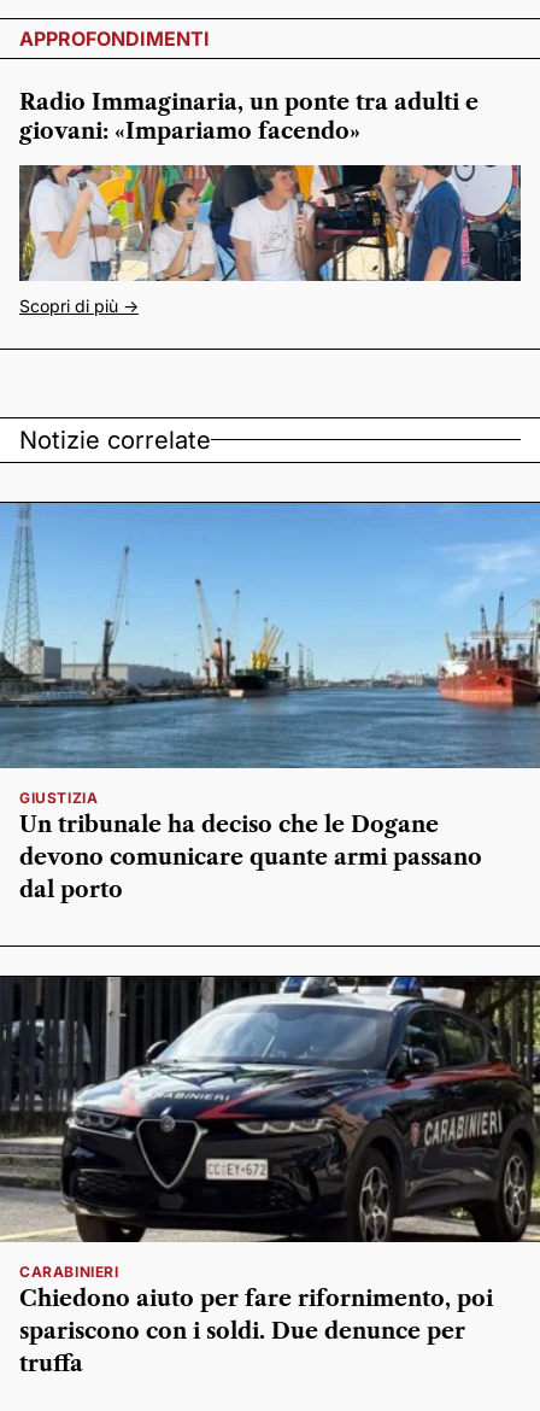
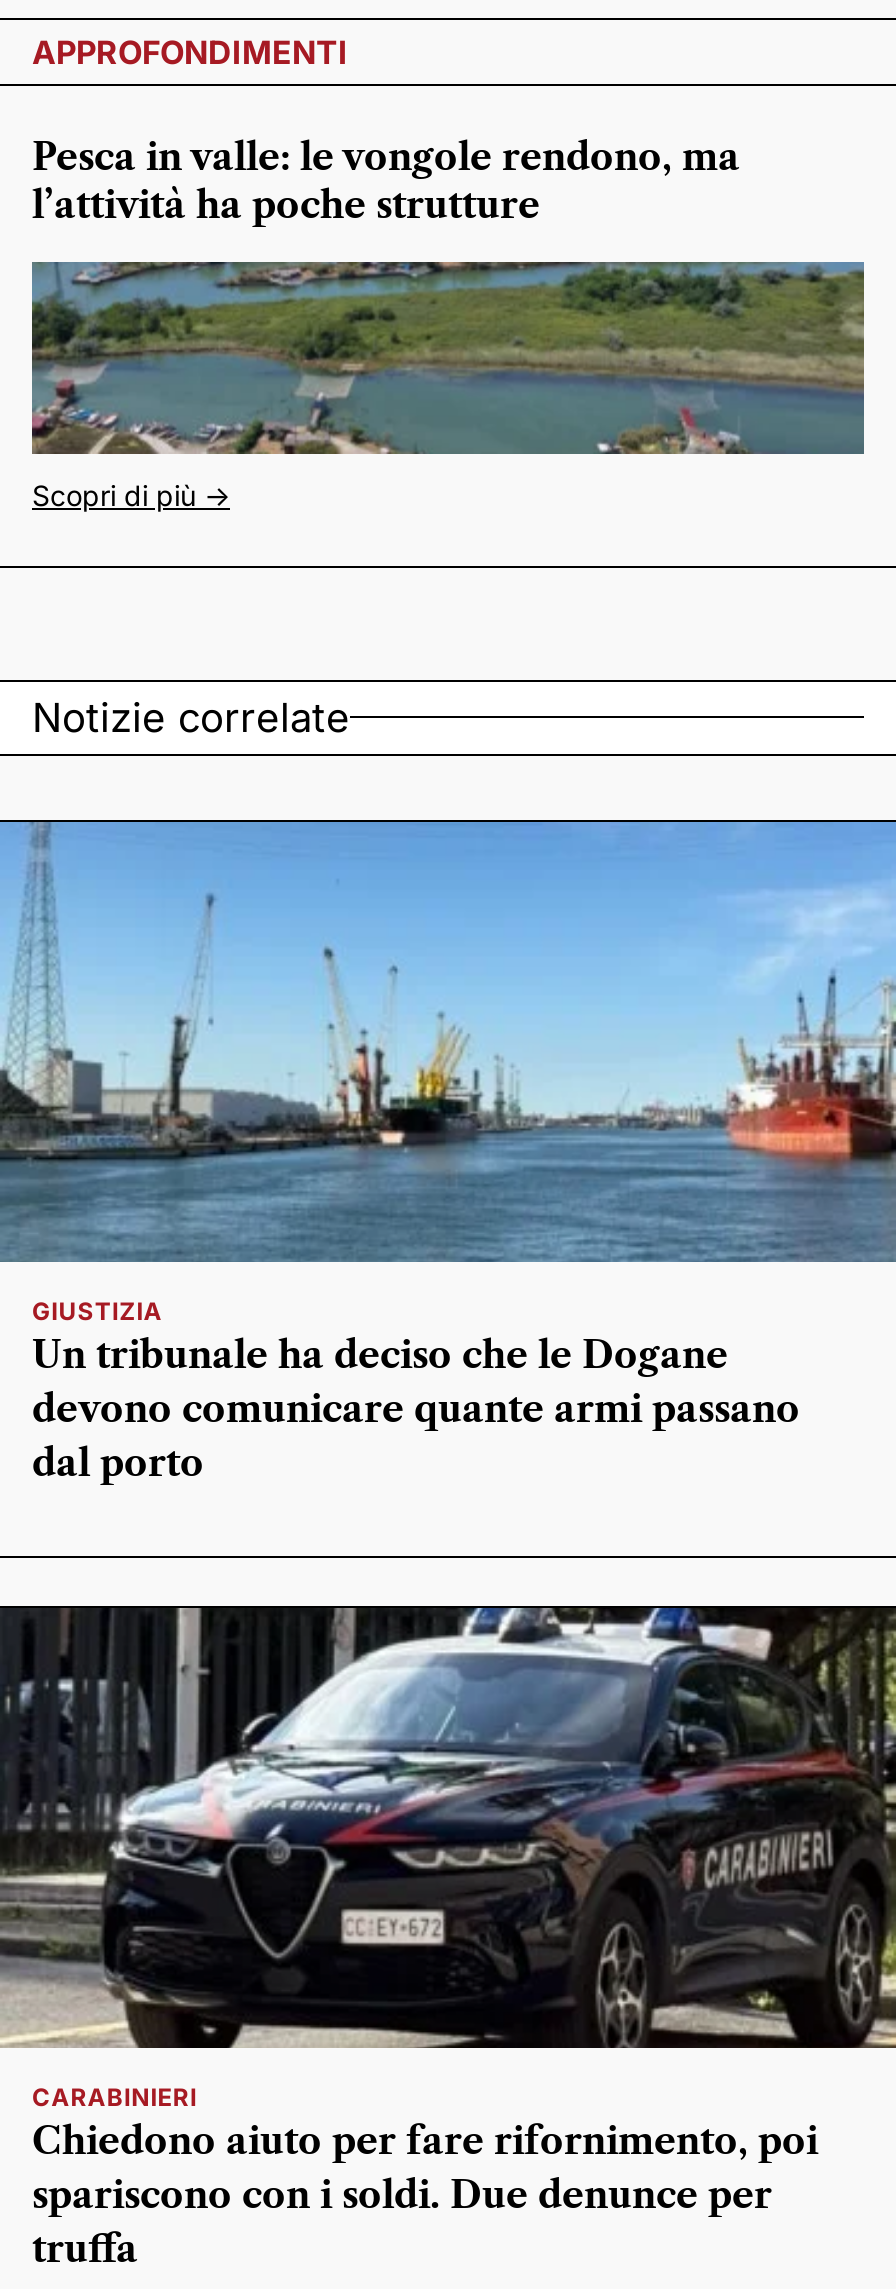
[19,89,479,144] Radio Immaginaria, un ponte tra adulti e | giovani: «Impariamo facendo» -> [32,136,740,228] Pesca in valle: le vongole rendono, ma | l’attività ha poche strutture
[19,164,522,281] [image] -> [32,260,866,456] [image]

